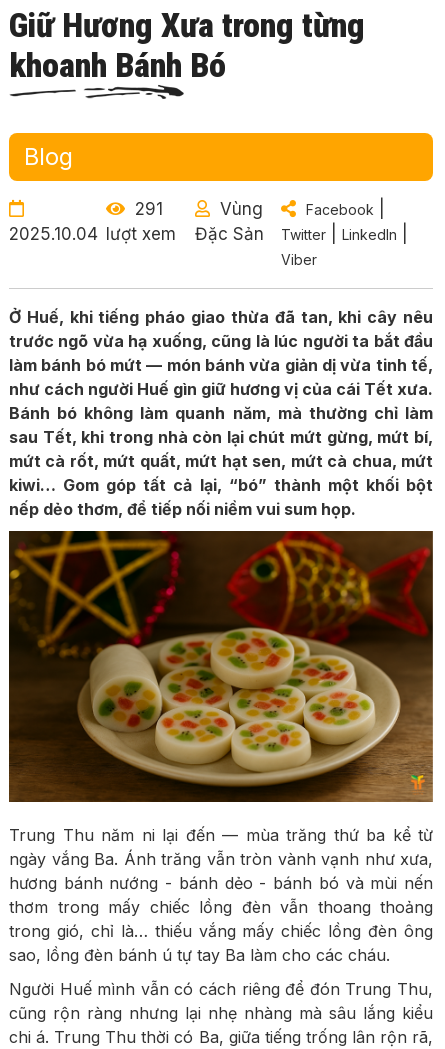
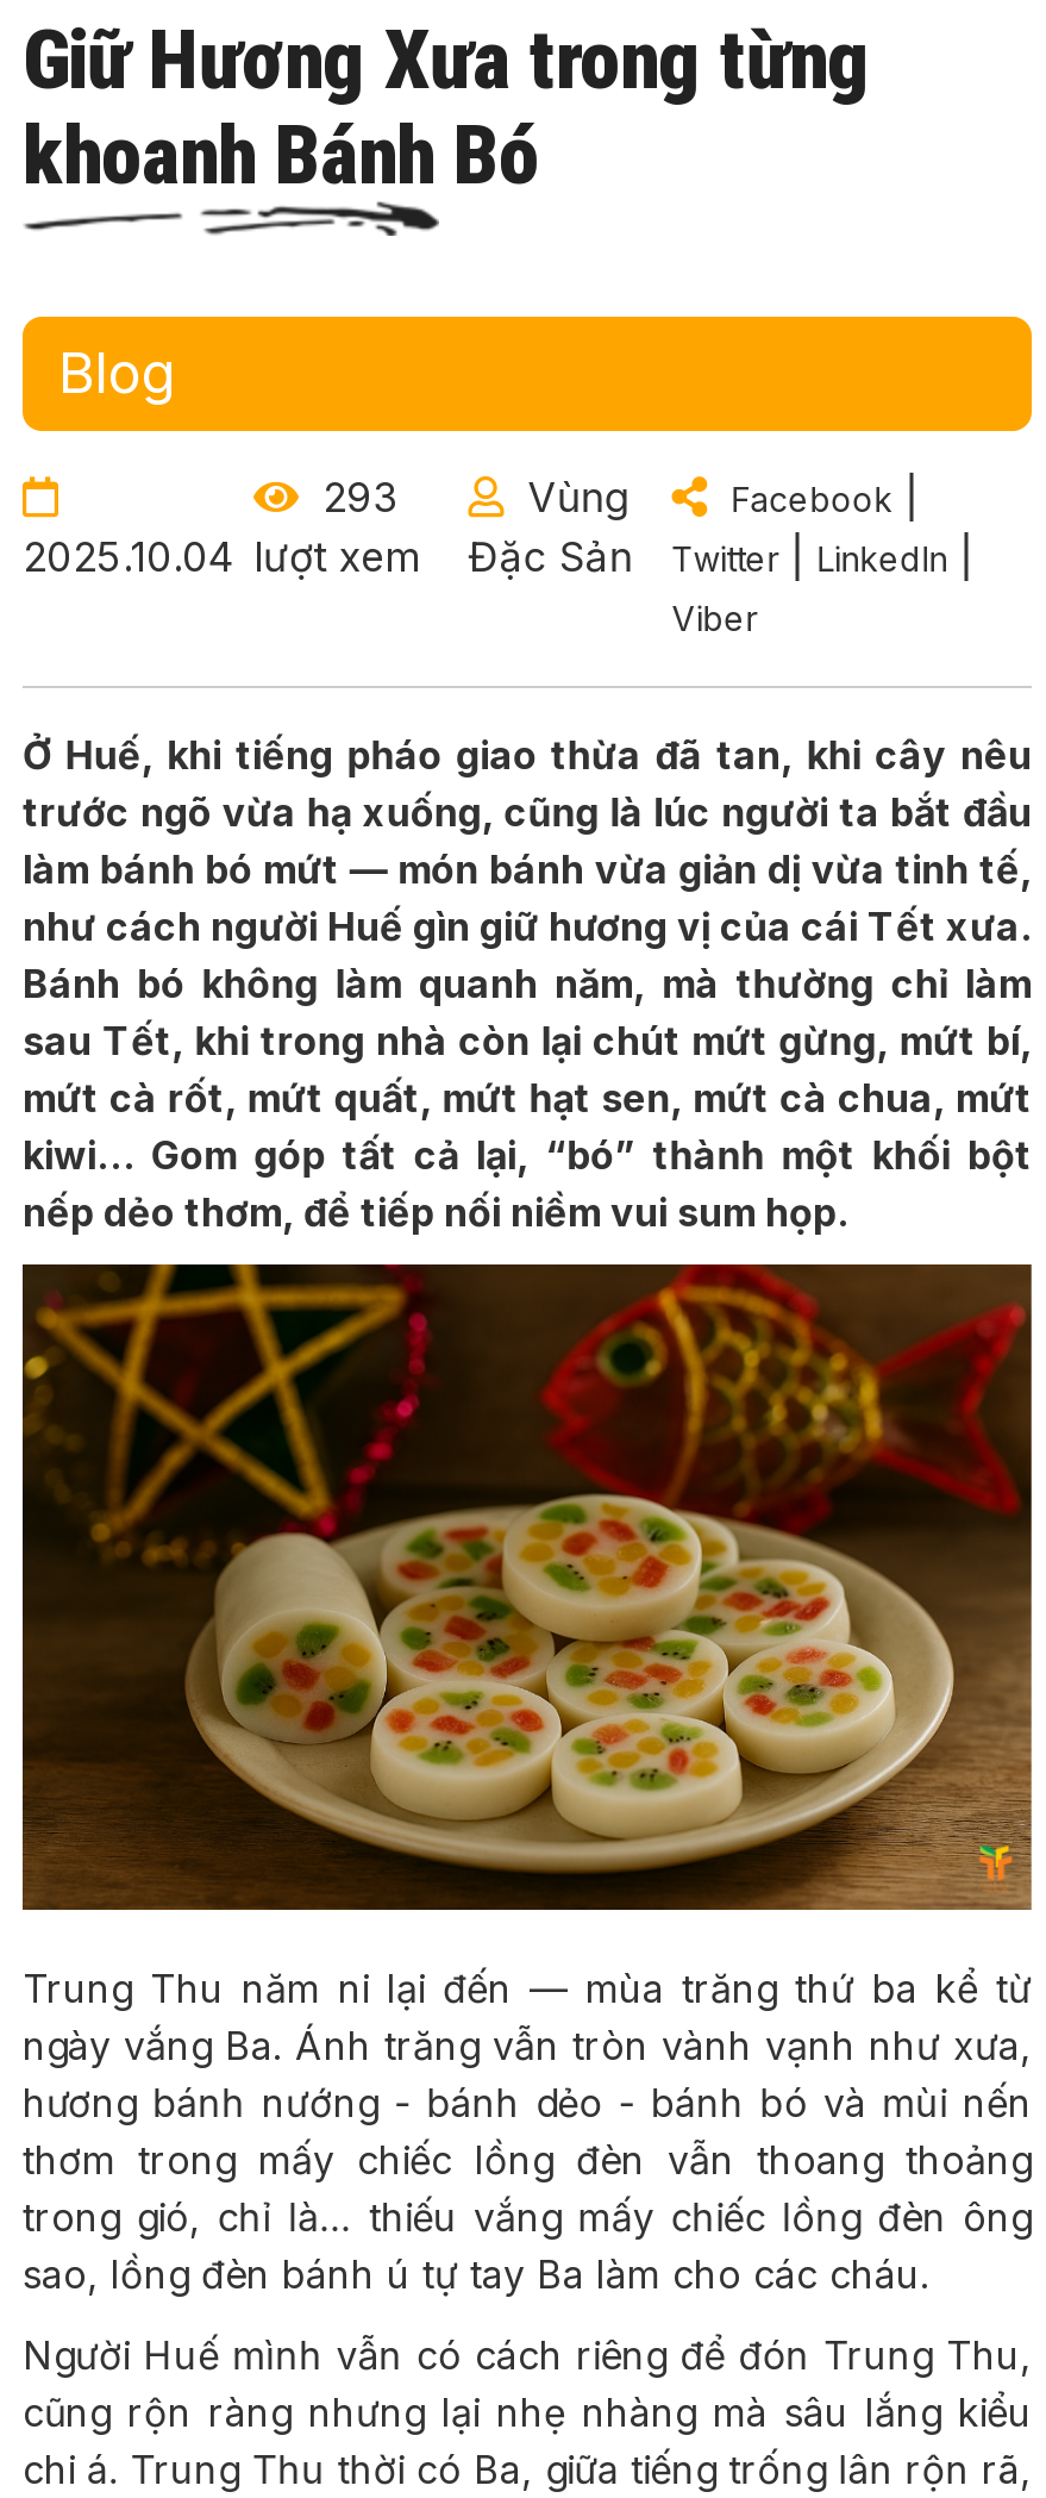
[130,199,163,219] 291 -> [311,474,399,522] 293

